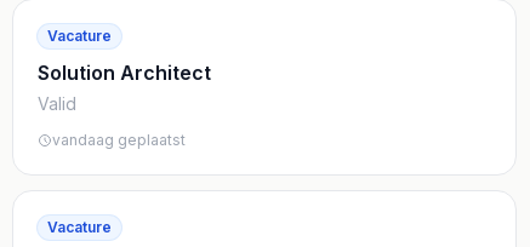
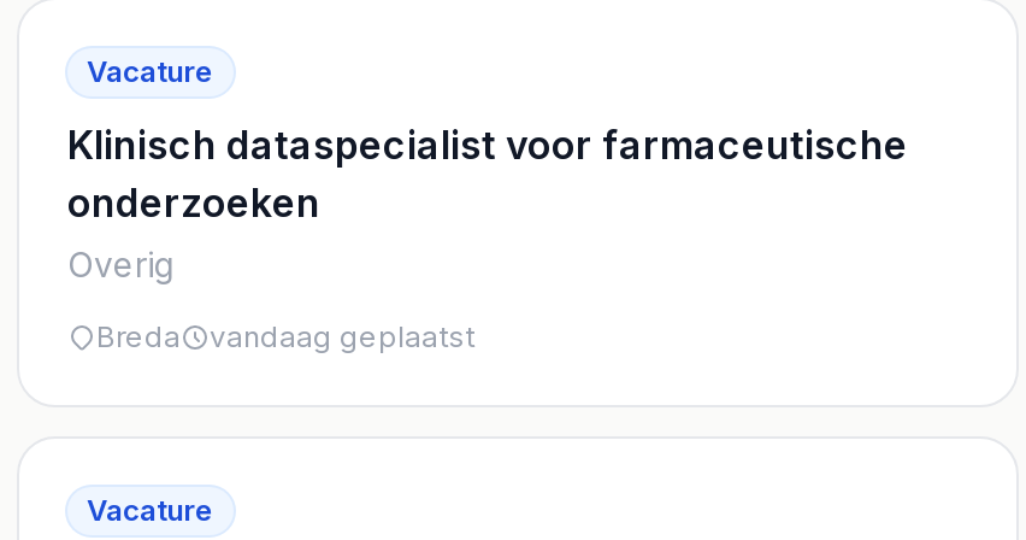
[38,61,211,114] Solution Architect | Valid -> [67,121,908,354] Klinisch dataspecialist voor farmaceutische | onderzoeken | Overig | Breda

